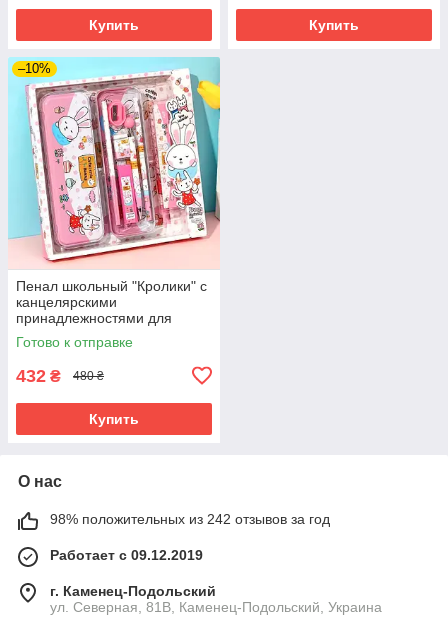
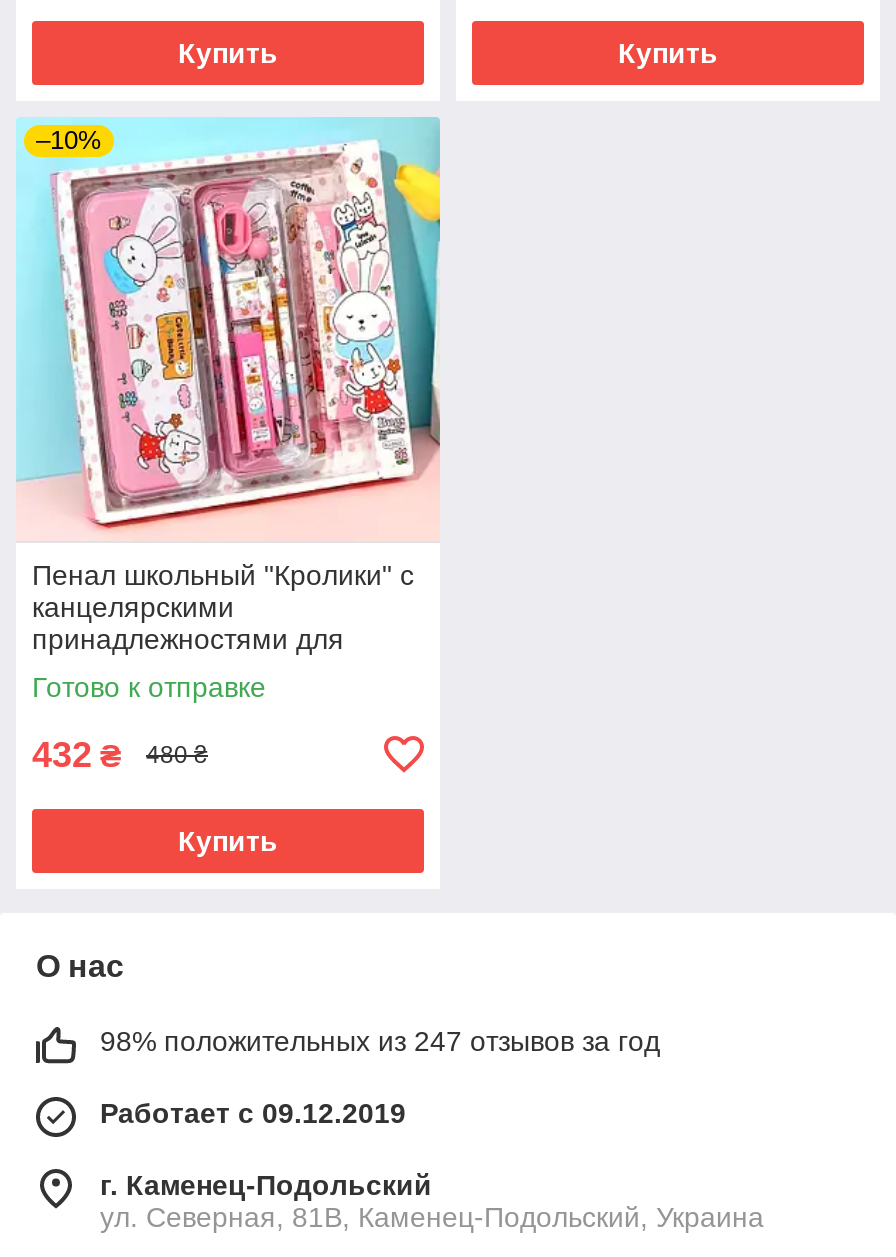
[50,511,330,527] 98% положительных из 242 отзывов за год -> [100,1025,660,1057] 98% положительных из 247 отзывов за год

